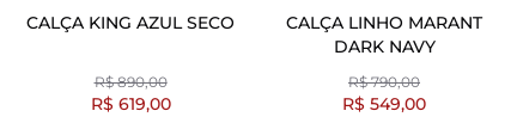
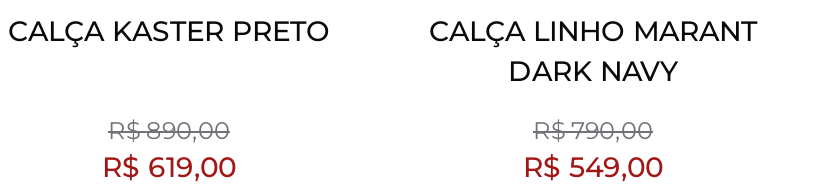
[26,11,235,33] CALÇA KING AZUL SECO -> [8,12,330,48] CALÇA KASTER PRETO

